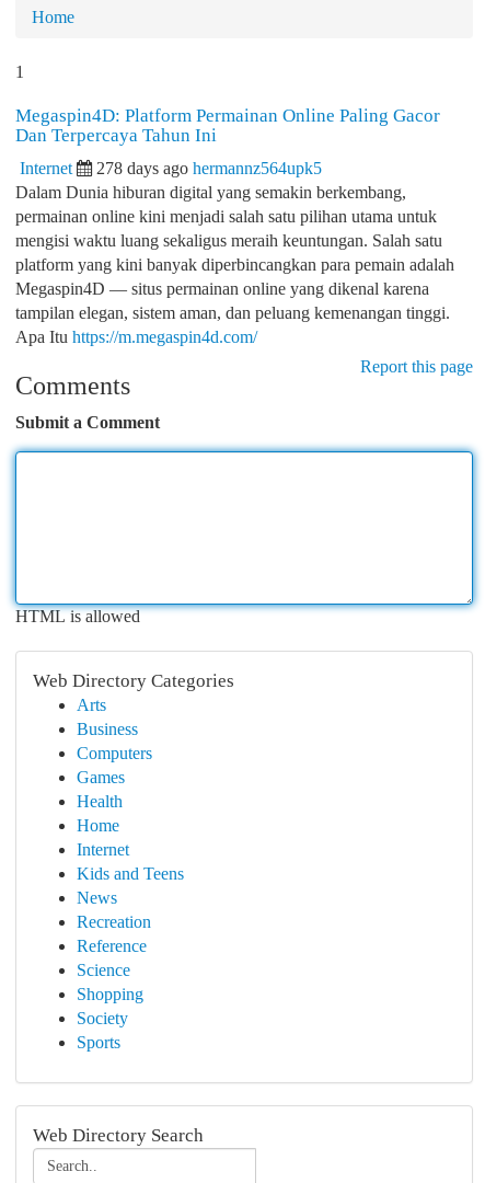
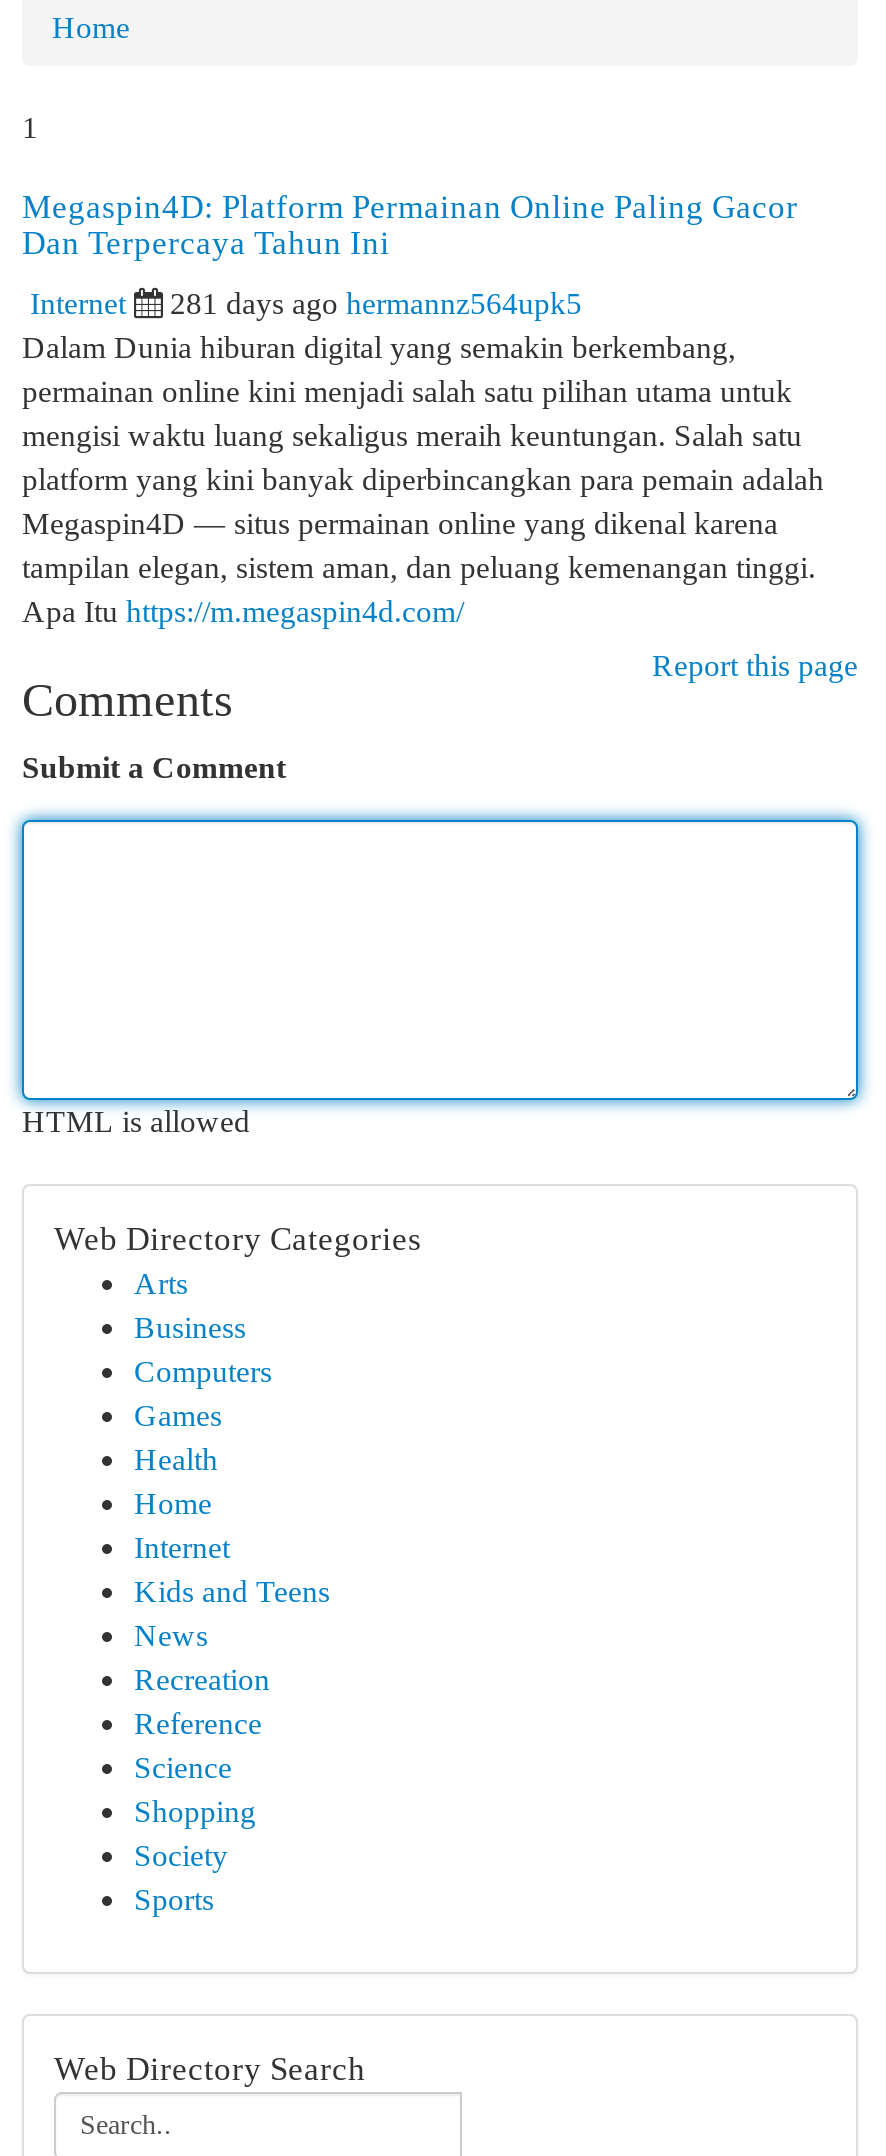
[96,159,322,177] 278 days ago hermannz564upk5 -> [170,286,582,320] 281 days ago hermannz564upk5

